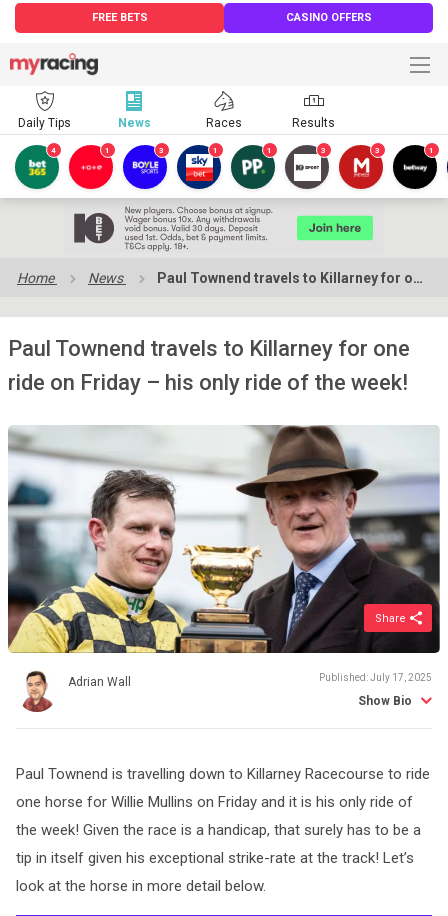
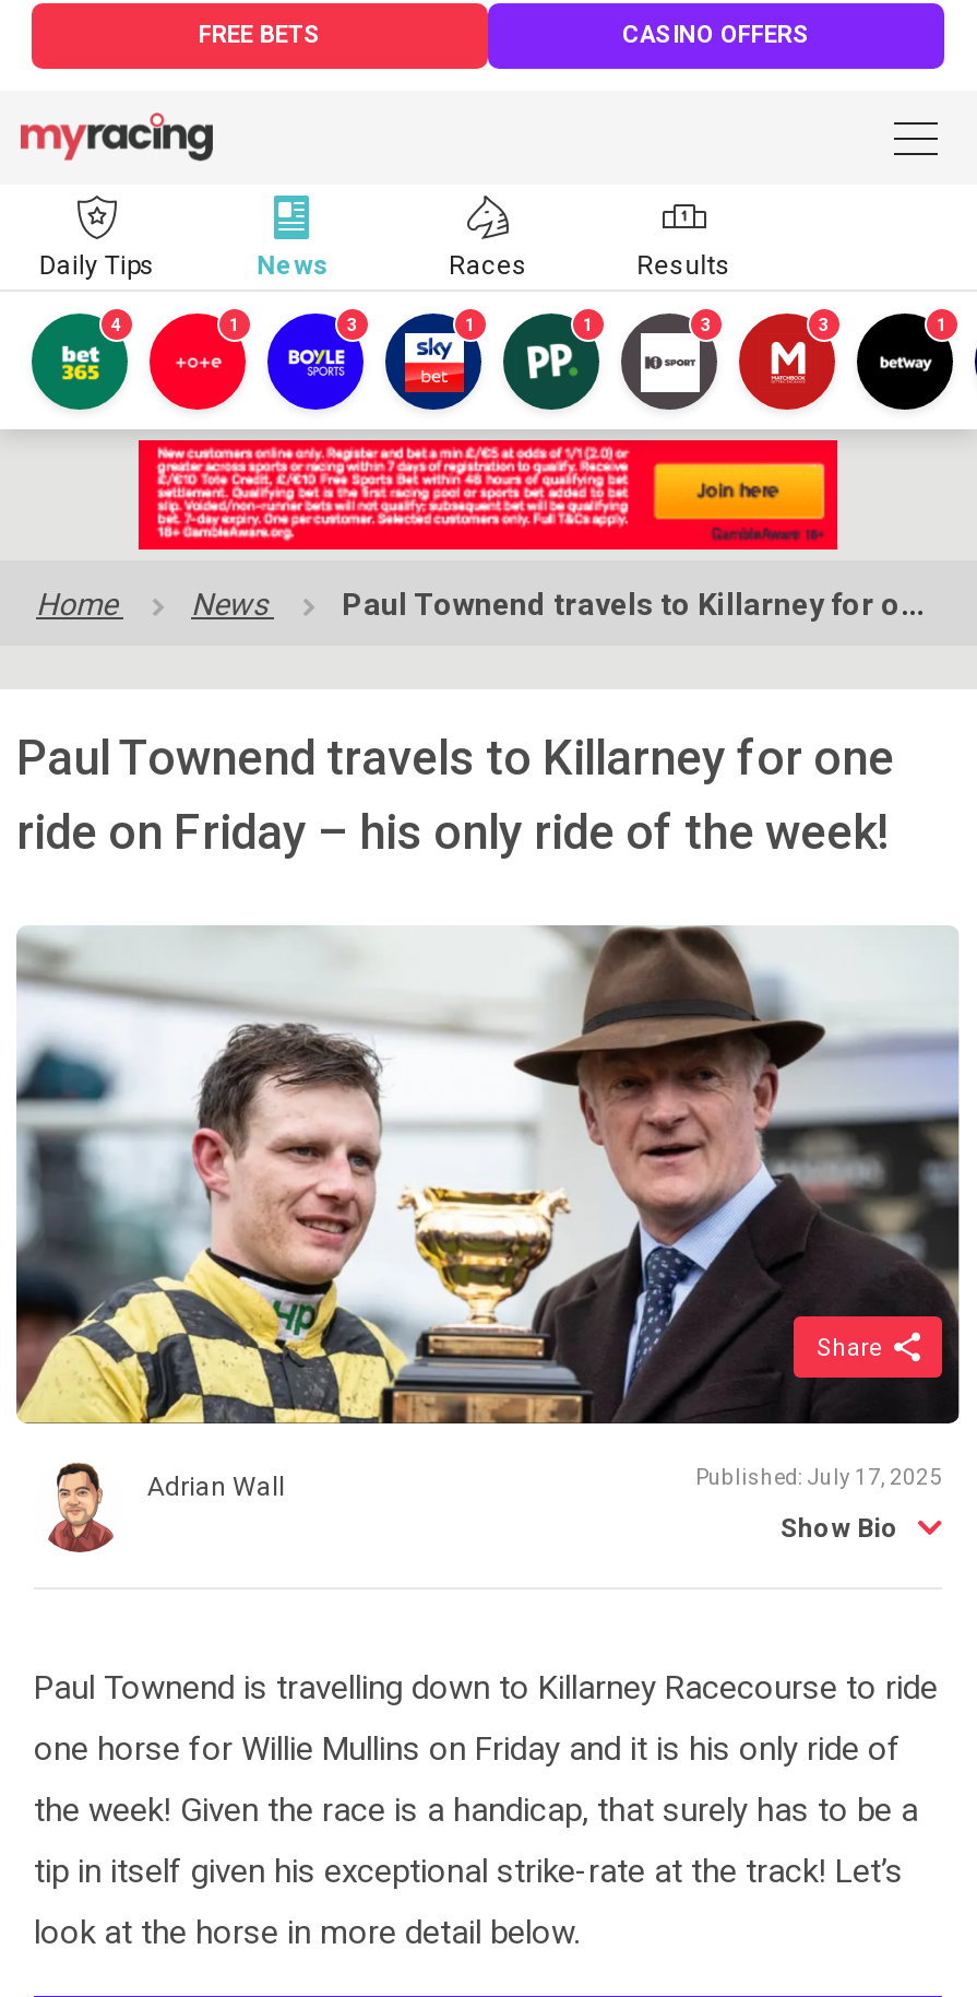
[64,203,384,253] [image] -> [136,438,839,552] [image]

